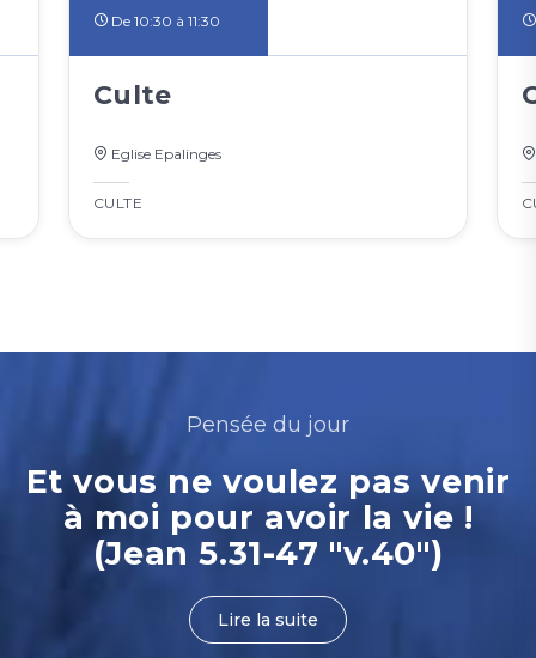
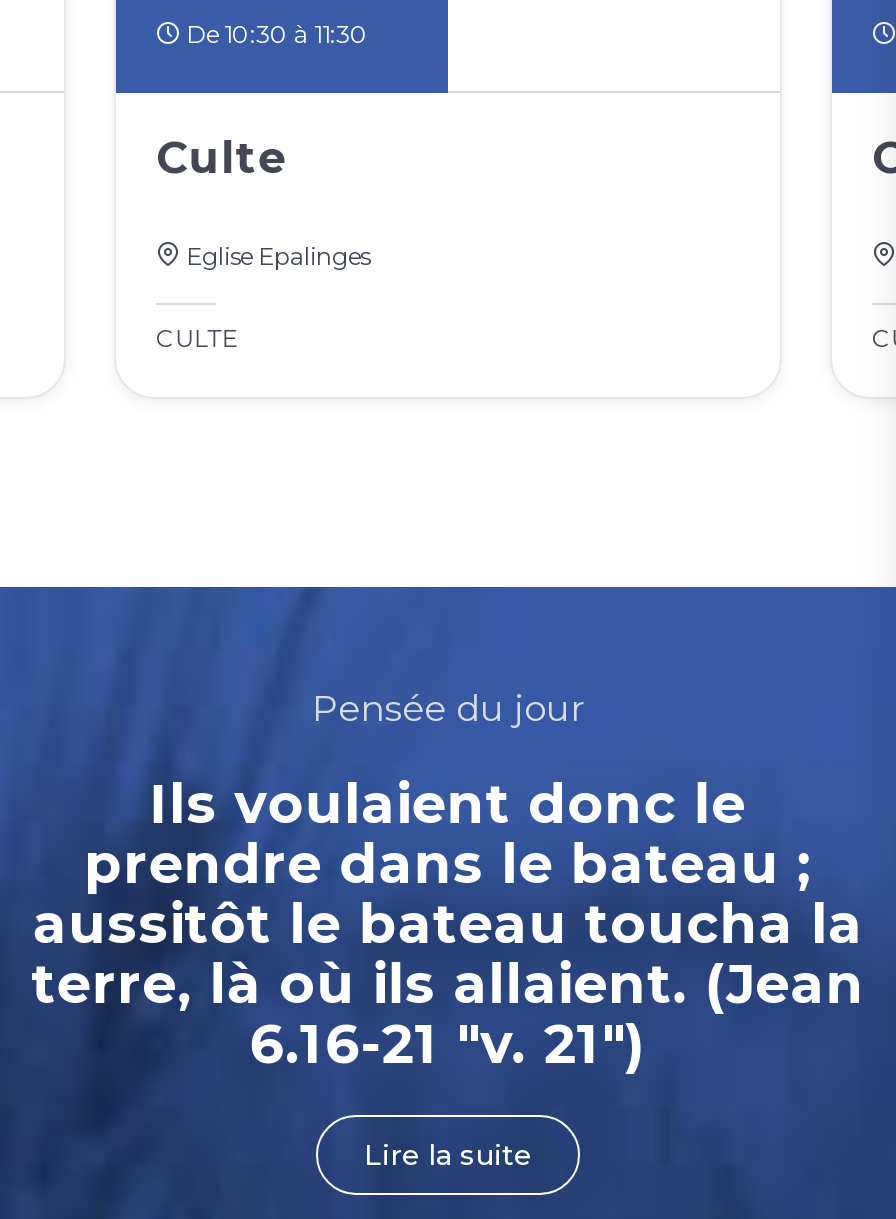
[26,462,510,573] Et vous ne voulez pas venir | à moi pour avoir la vie ! | (Jean 5.31-47 "v.40") -> [31,771,865,1077] Ils voulaient donc le | prendre dans le bateau ; | aussitôt le bateau toucha la | terre, là où ils allaient. (Jean | 6.16-21 "v. 21")

